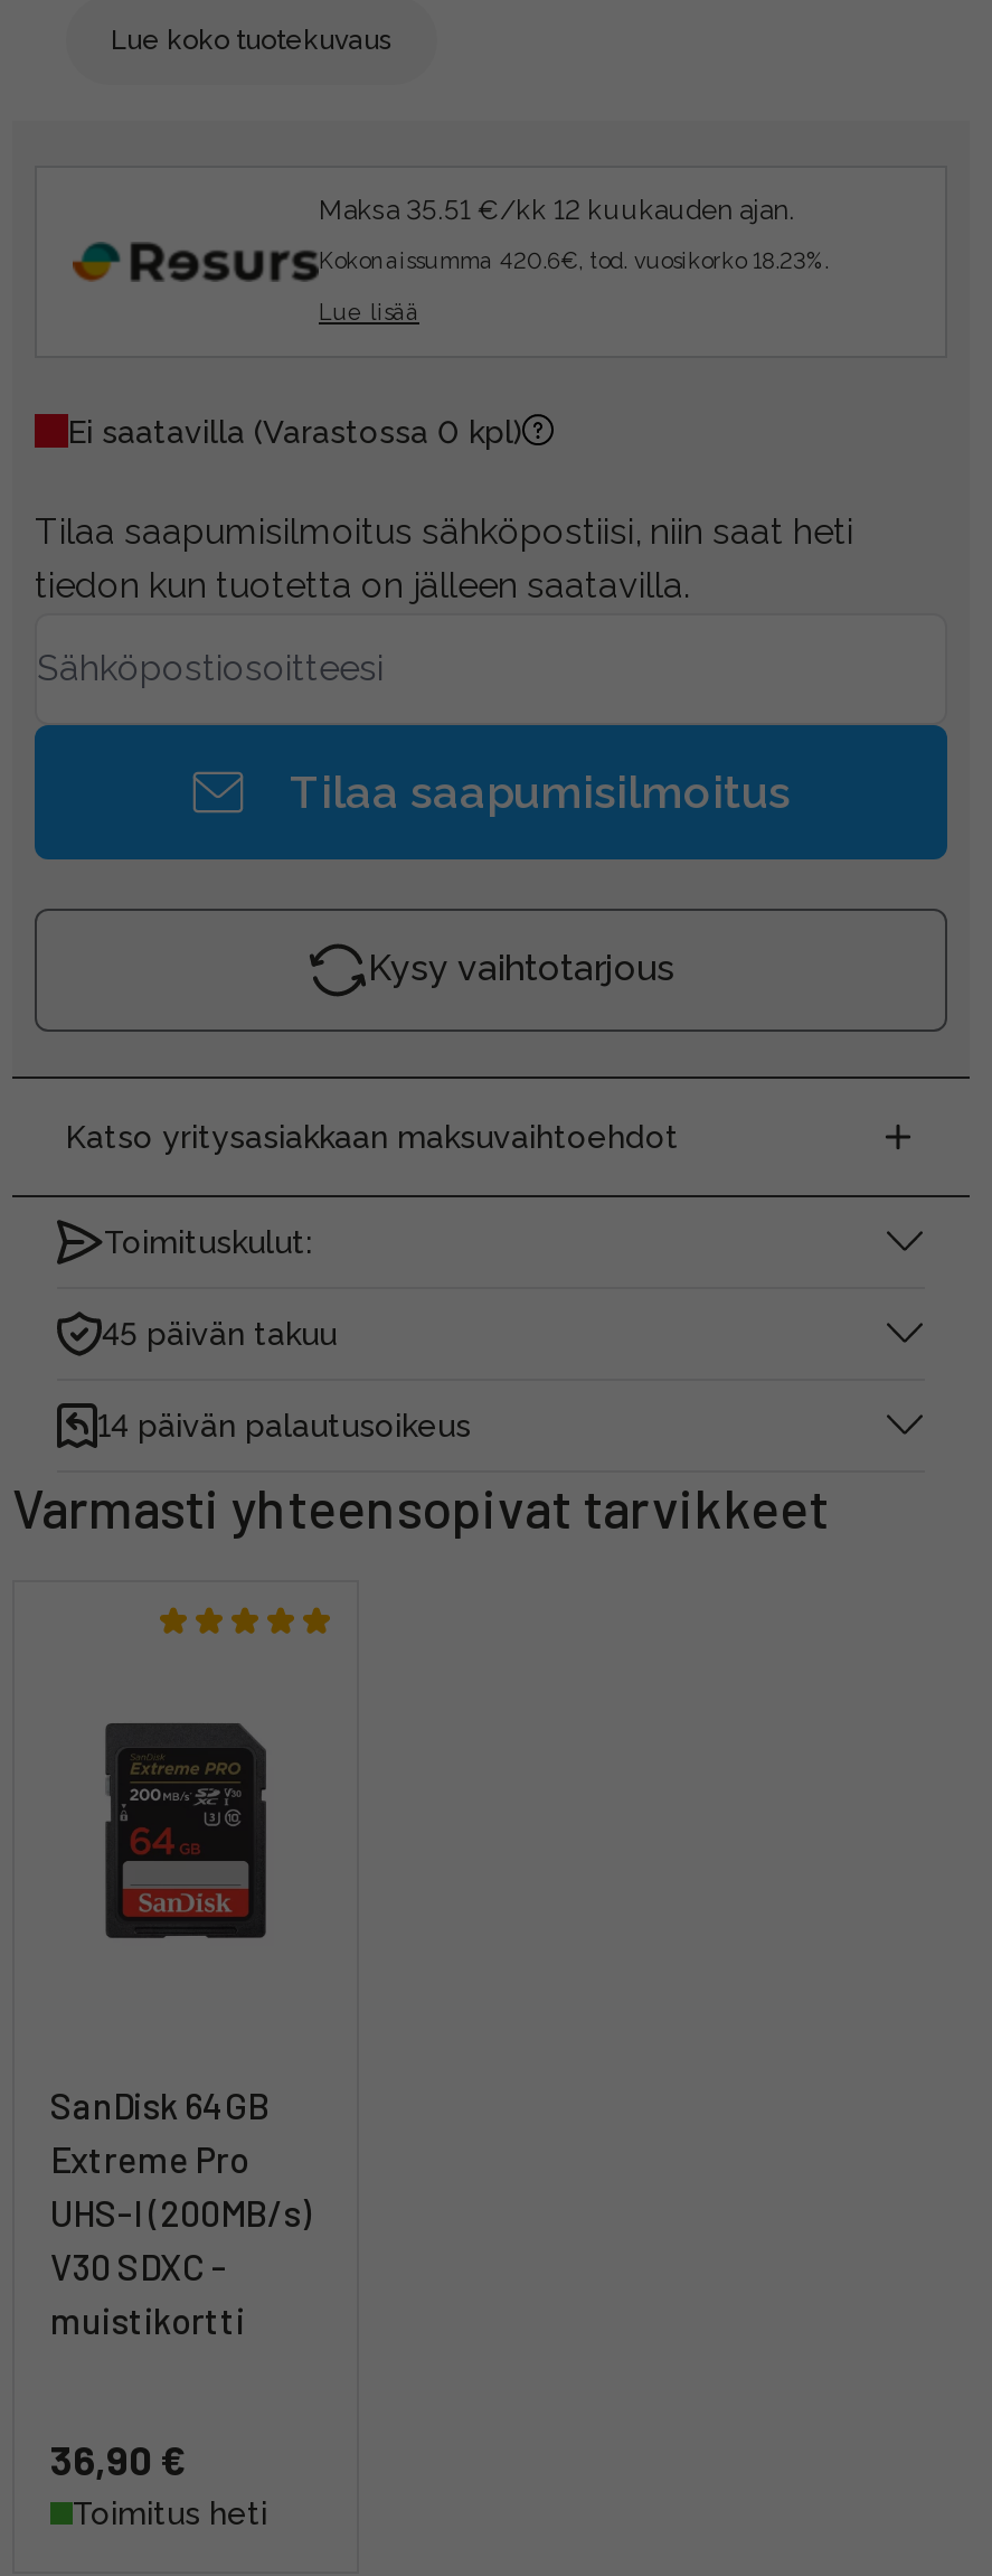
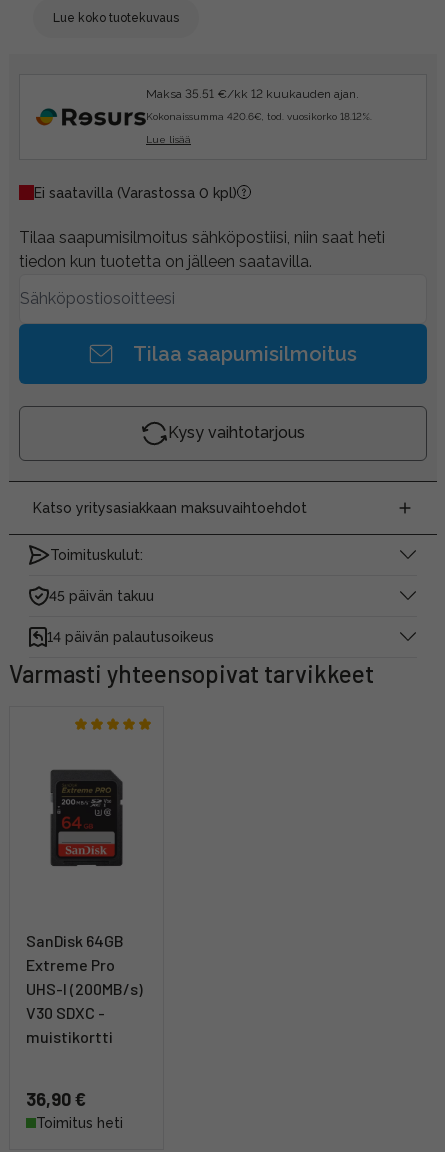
[319,248,829,273] Kokonaissumma 420.6€, tod. vuosikorko 18.23%. -> [146,111,372,122] Kokonaissumma 420.6€, tod. vuosikorko 18.12%.

